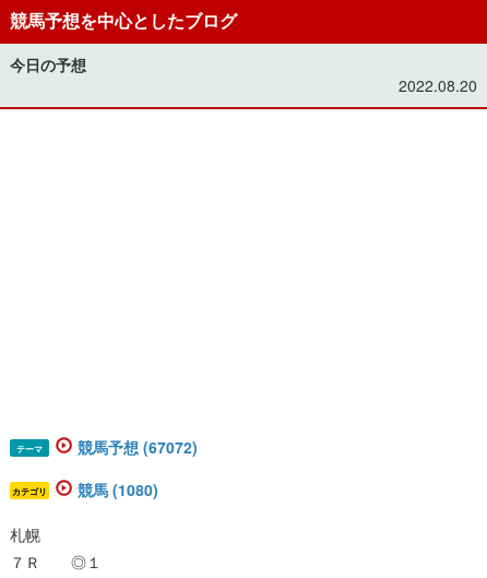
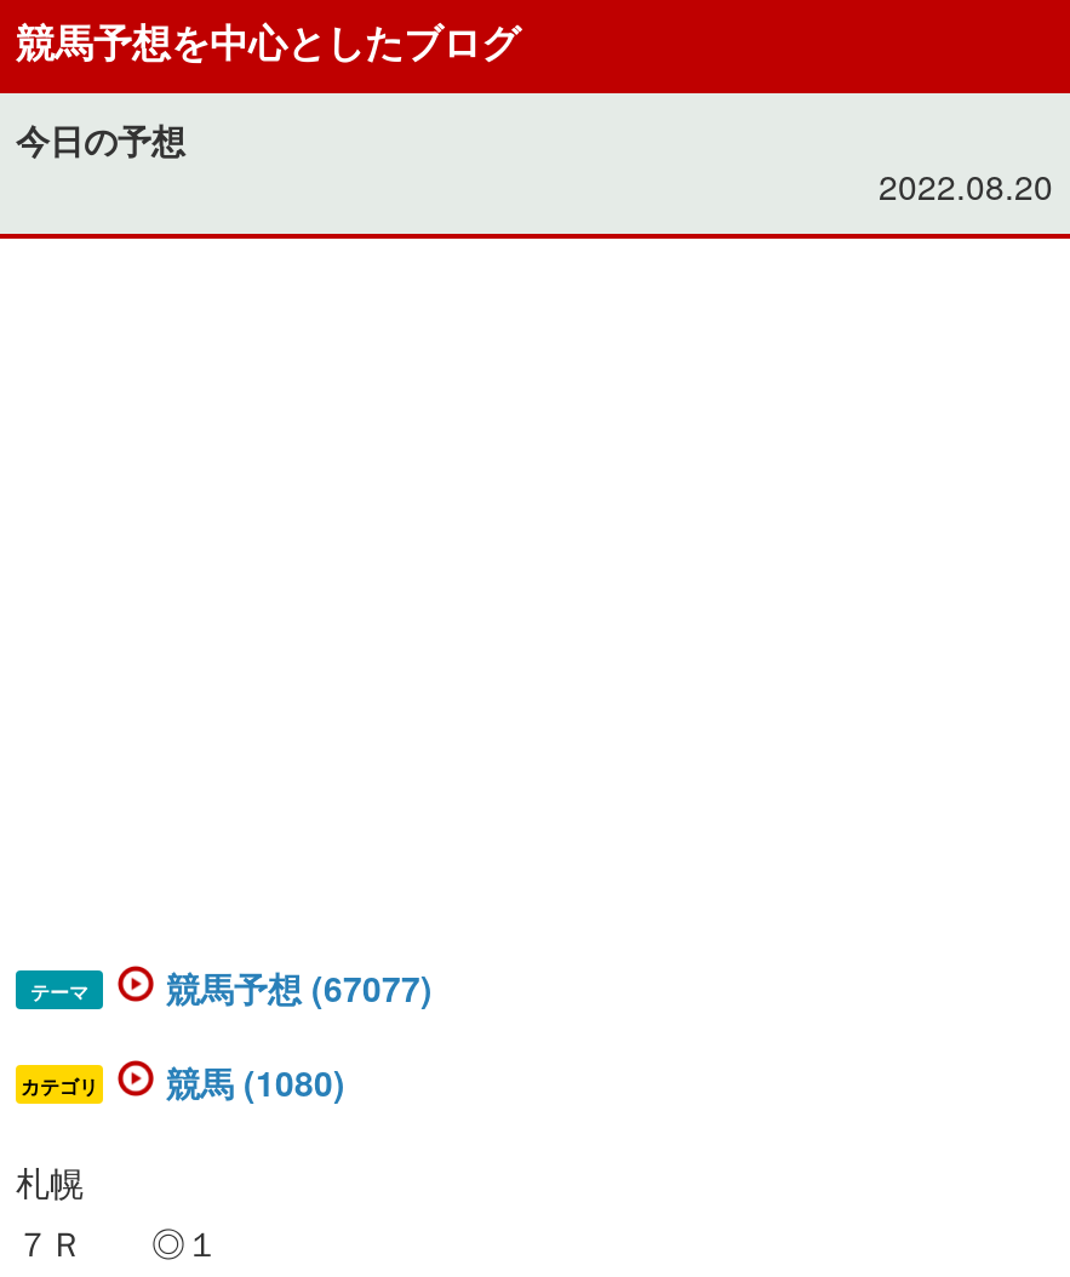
[78,436,198,458] 競馬予想 (67072) -> [166,963,433,1011] 競馬予想 (67077)

